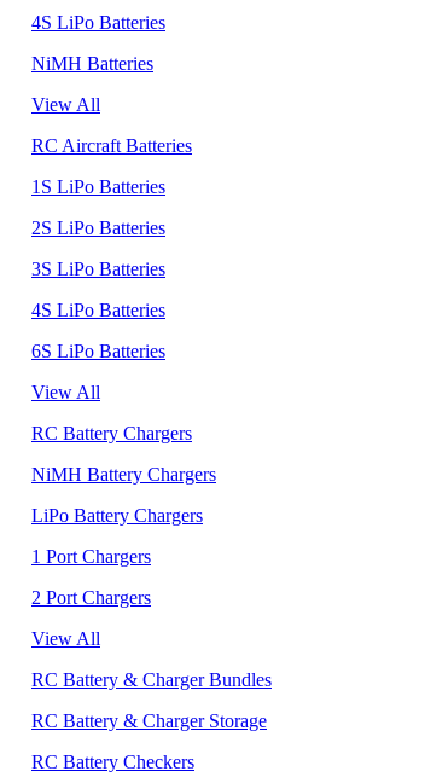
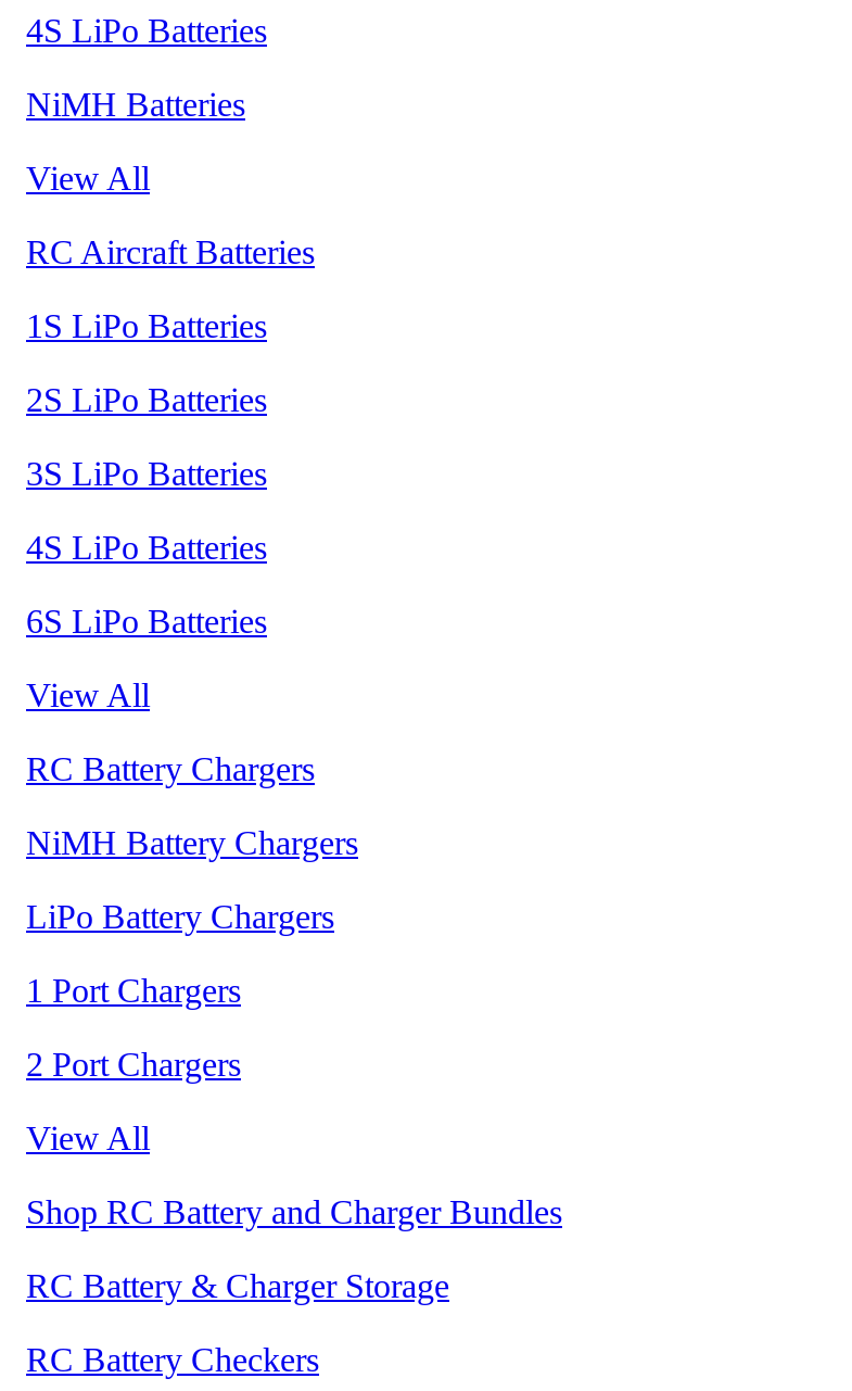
[31,669,272,690] RC Battery & Charger Bundles -> [26,1193,562,1230] Shop RC Battery and Charger Bundles

